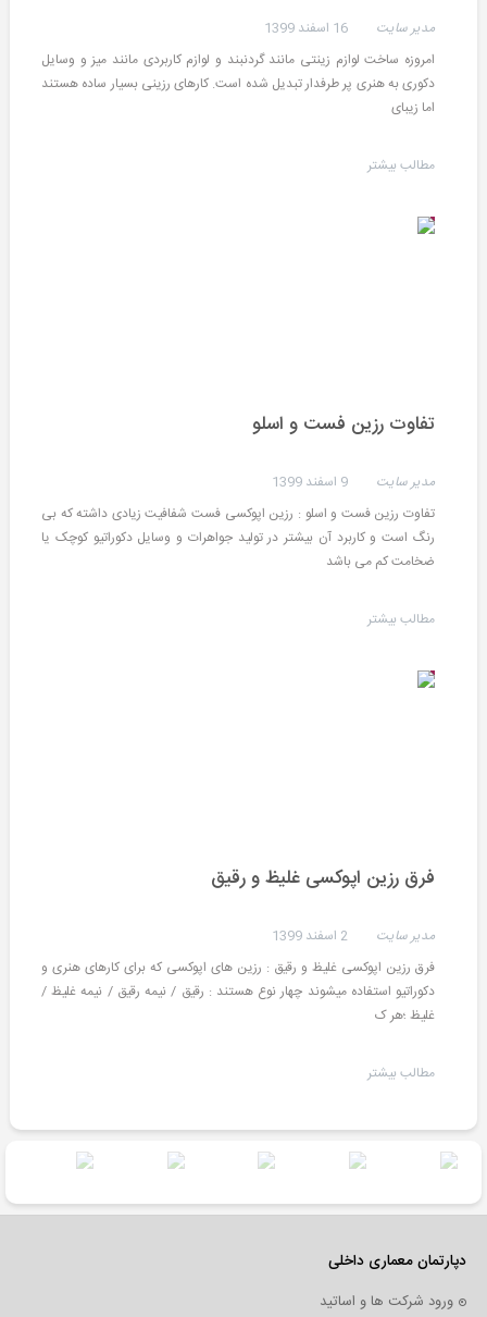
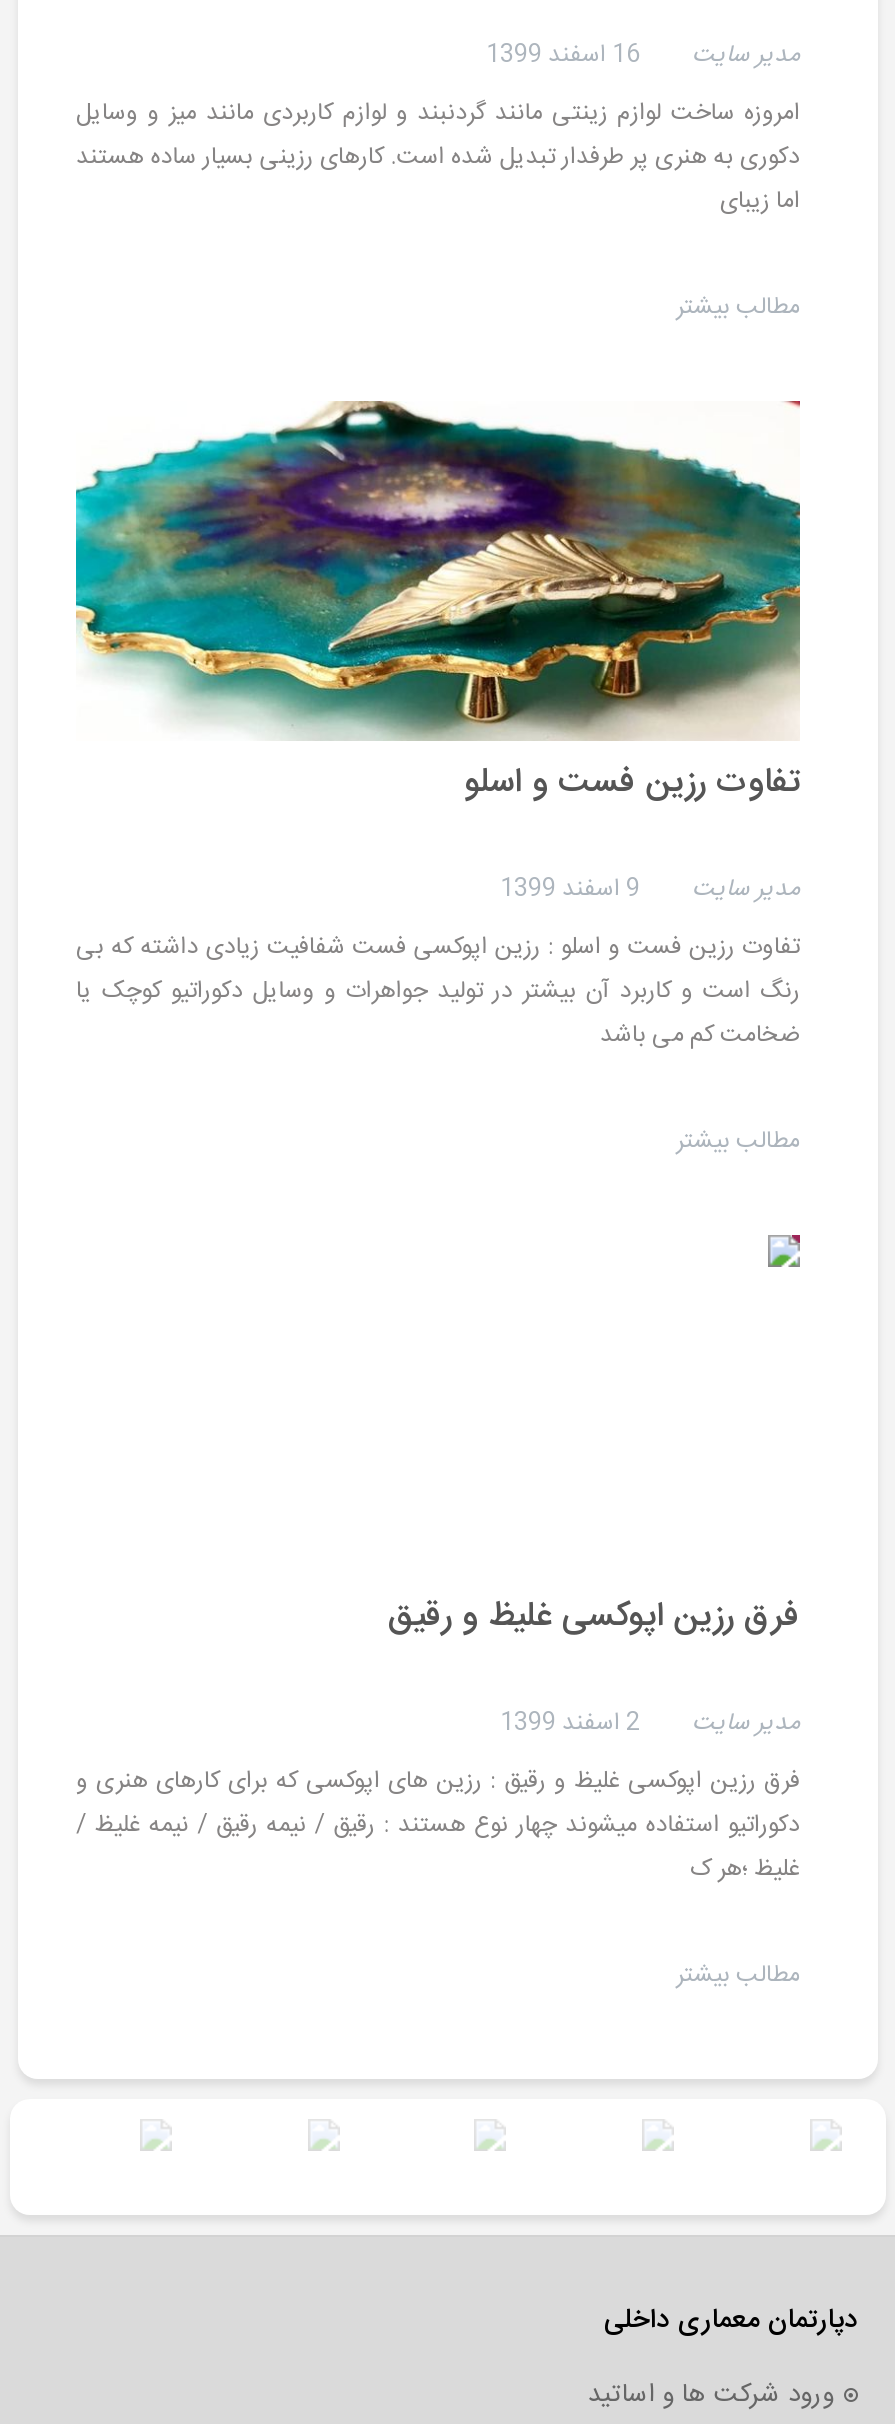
none -> [74,400,802,742] [image]

